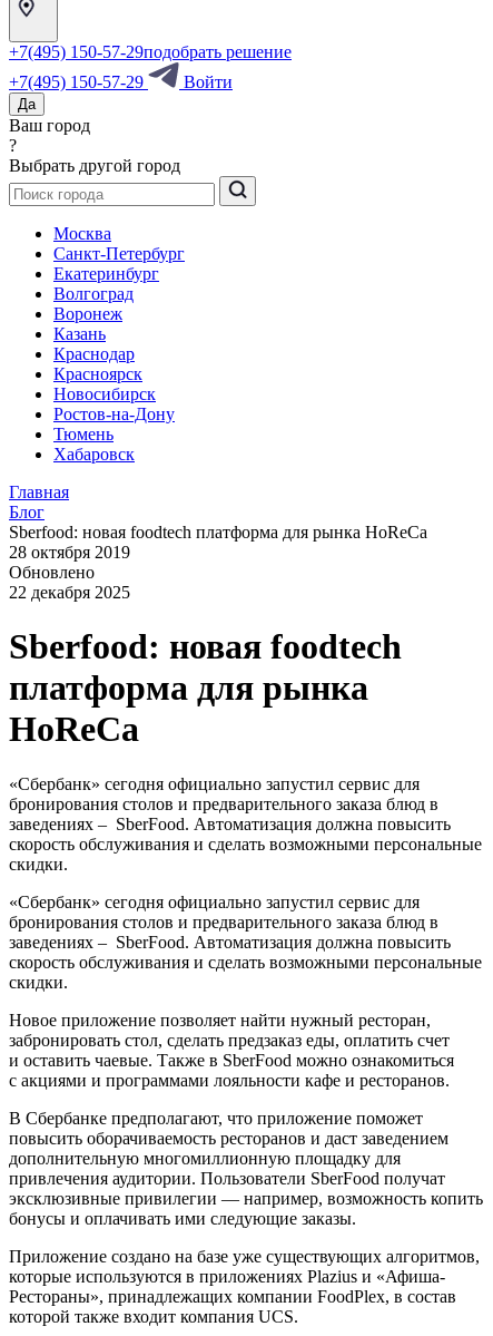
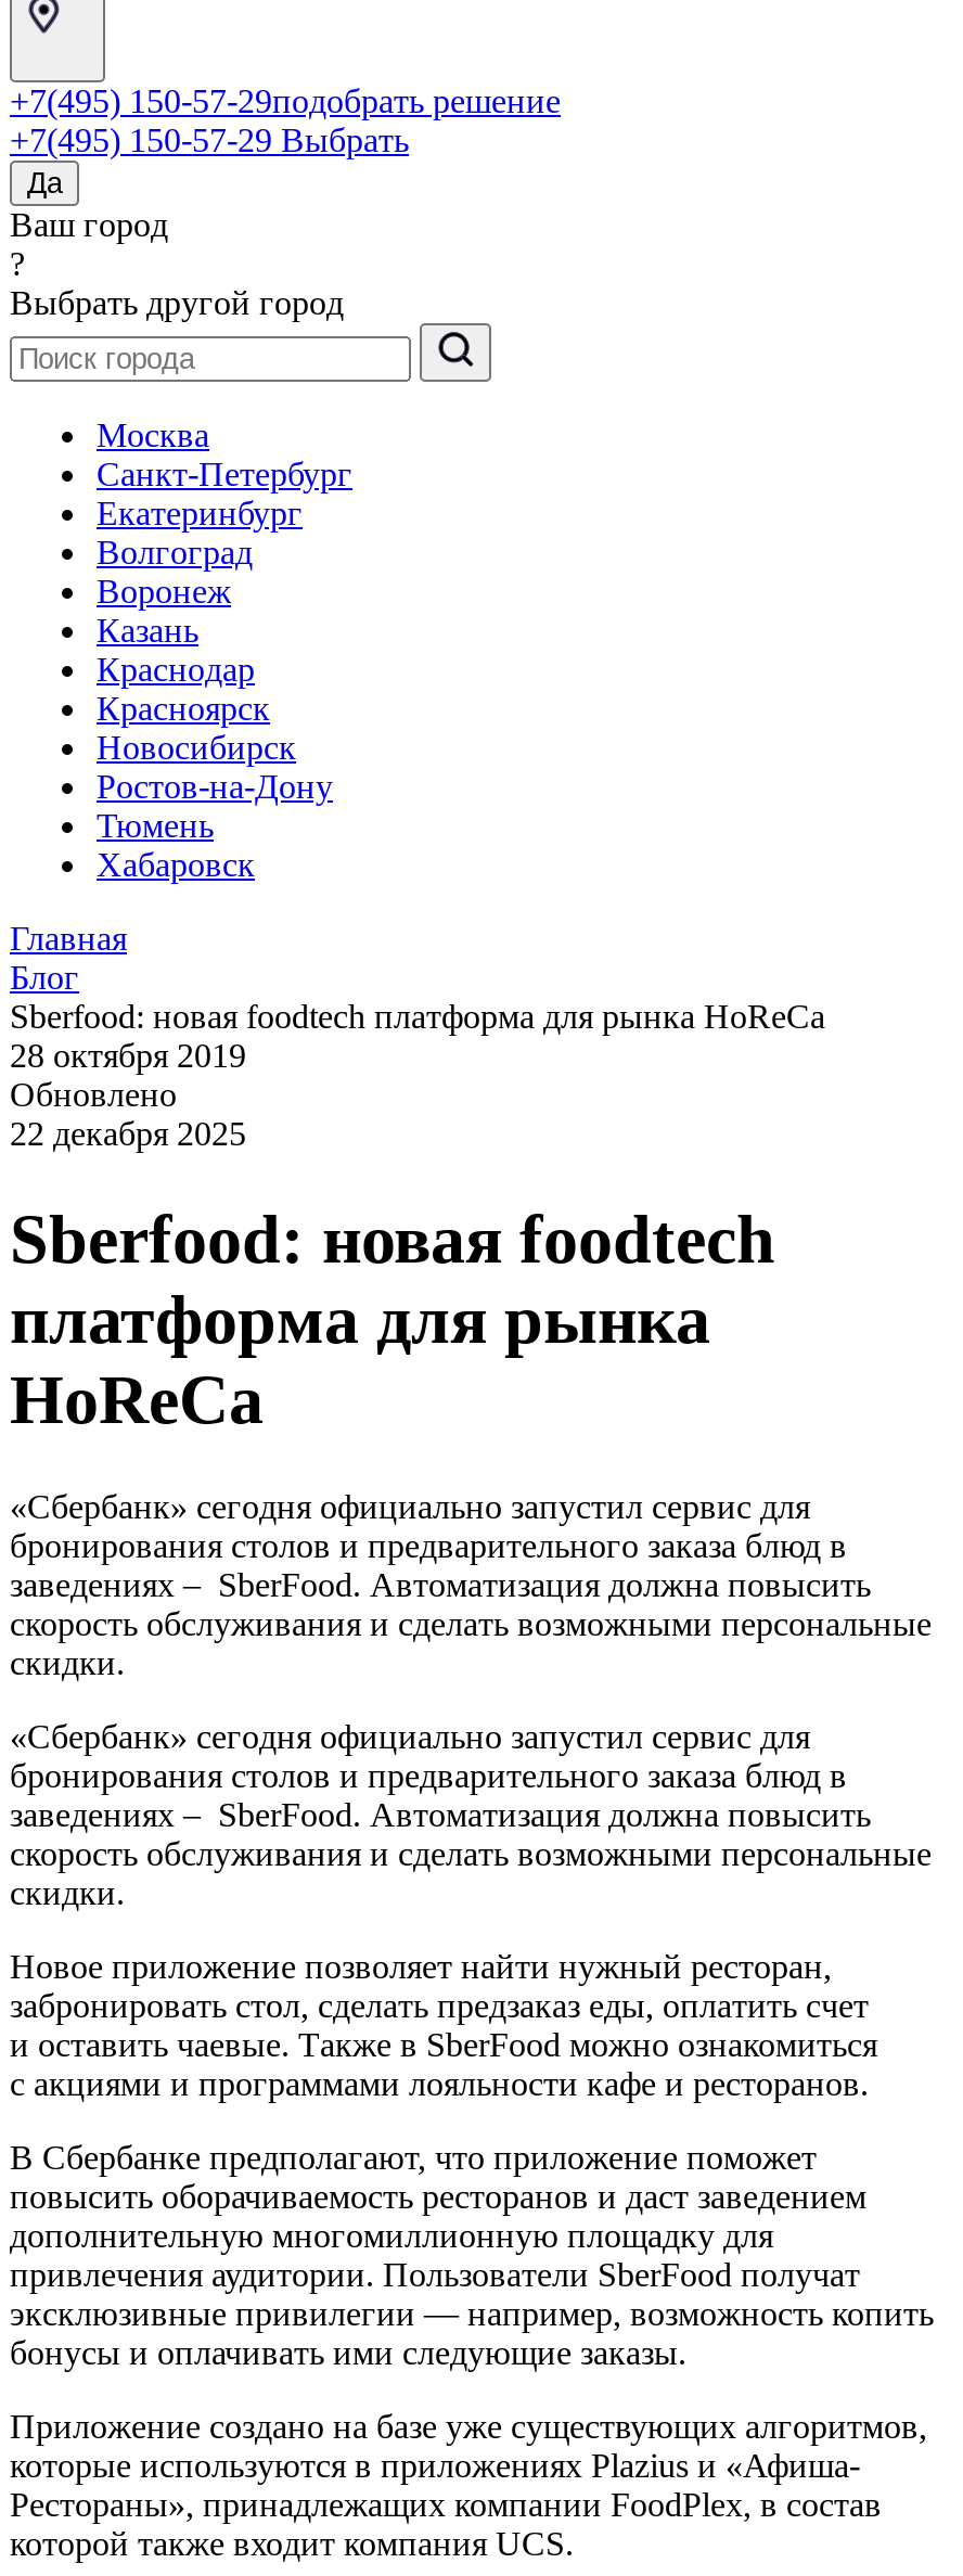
[9,72,233,91] +7(495) 150-57-29 | Войти -> [10,121,409,158] +7(495) 150-57-29 Выбрать

